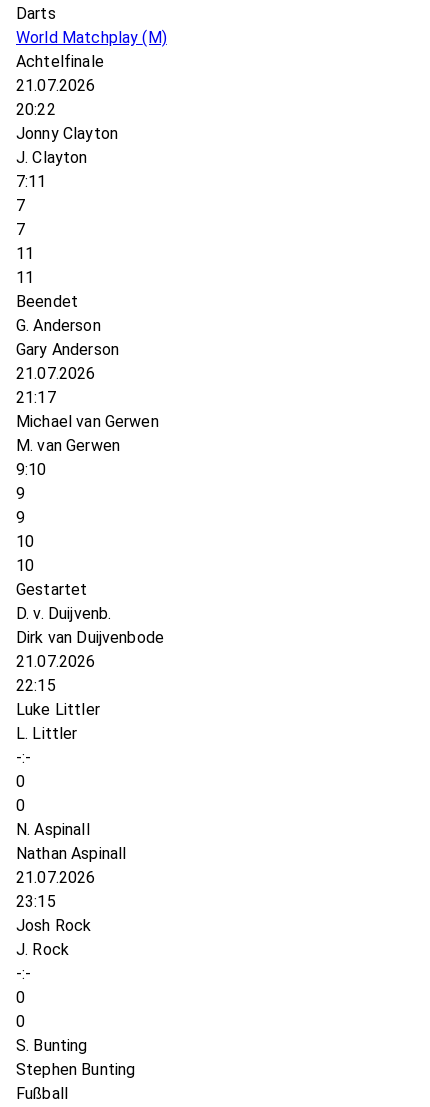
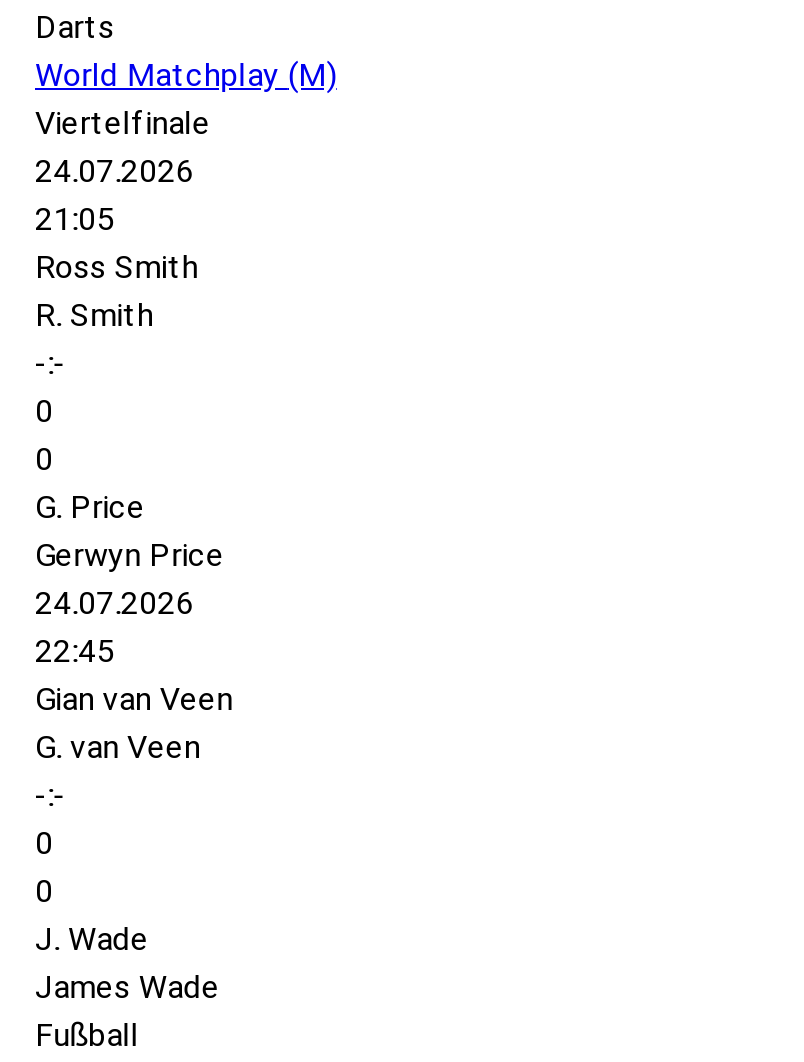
[16,52,164,743] Achtelfinale | 21.07.2026 | 20:22 | Jonny Clayton | J. Clayton | 7:11 | 7 | 7 | 11 | 11 | Beendet | G. Anderson | Gary Anderson | 21.07.2026 | 21:17 | Michael van Gerwen | M. van Gerwen | 9:10 | 9 | 9 | 10 | 10 | Gestartet | D. v. Duijvenb. | Dirk van Duijvenbode | 21.07.2026 | 22:15 | Luke Littler | L. Littler -> [35,104,211,334] Viertelfinale | 24.07.2026 | 21:05 | Ross Smith | R. Smith
[16,820,126,959] N. Aspinall | Nathan Aspinall | 21.07.2026 | 23:15 | Josh Rock | J. Rock -> [35,488,233,766] G. Price | Gerwyn Price | 24.07.2026 | 22:45 | Gian van Veen | G. van Veen
[16,1036,135,1079] S. Bunting | Stephen Bunting -> [35,920,220,1006] J. Wade | James Wade

